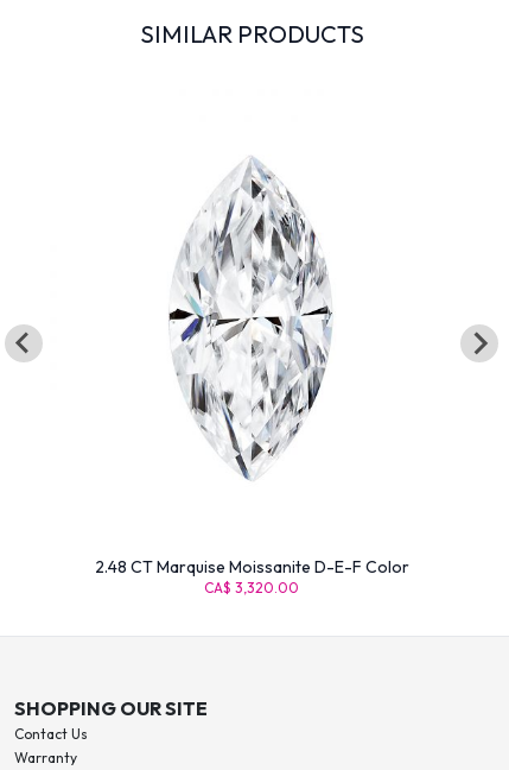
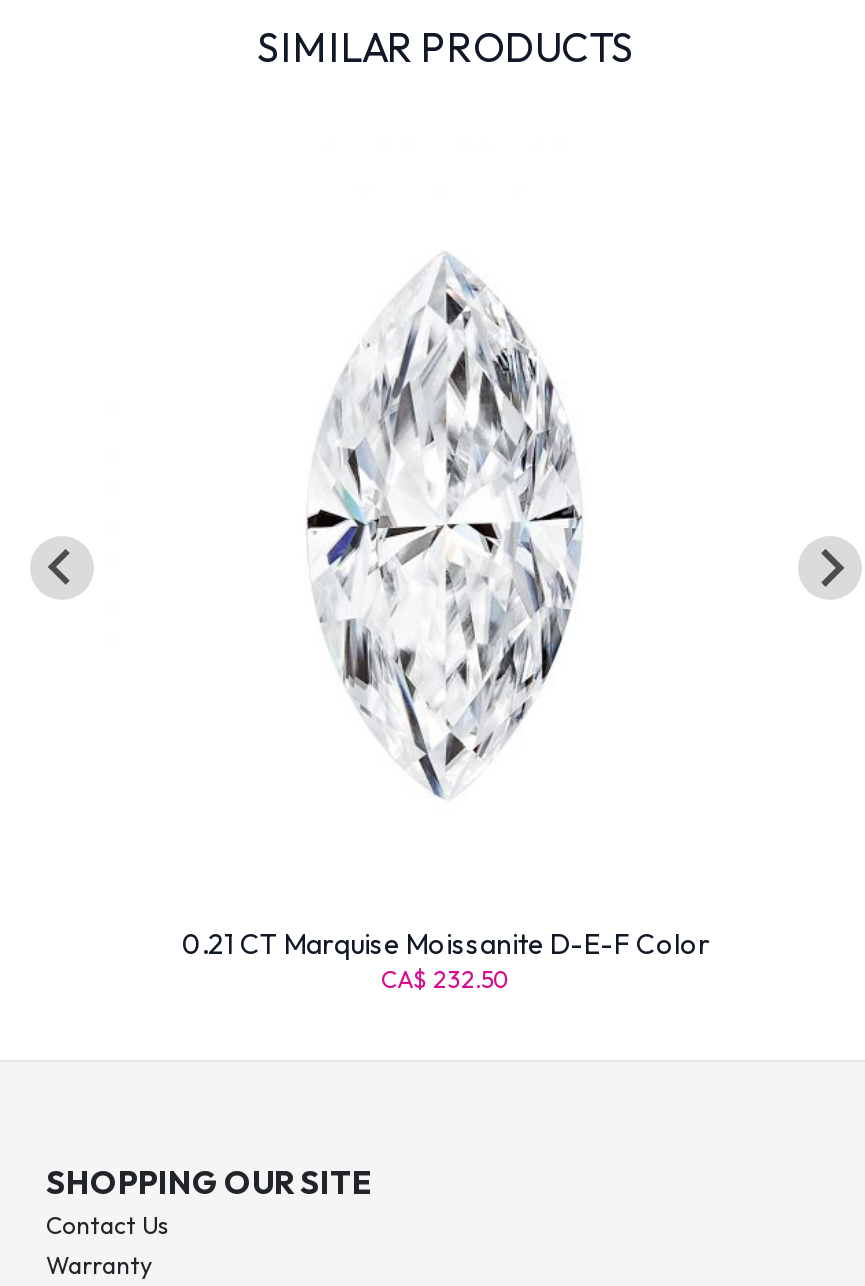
[94,556,409,577] 2.48 CT Marquise Moissanite D-E-F Color -> [182,926,710,962] 0.21 CT Marquise Moissanite D-E-F Color
[204,579,299,597] CA$ 3,320.00 -> [381,964,511,994] CA$ 232.50

